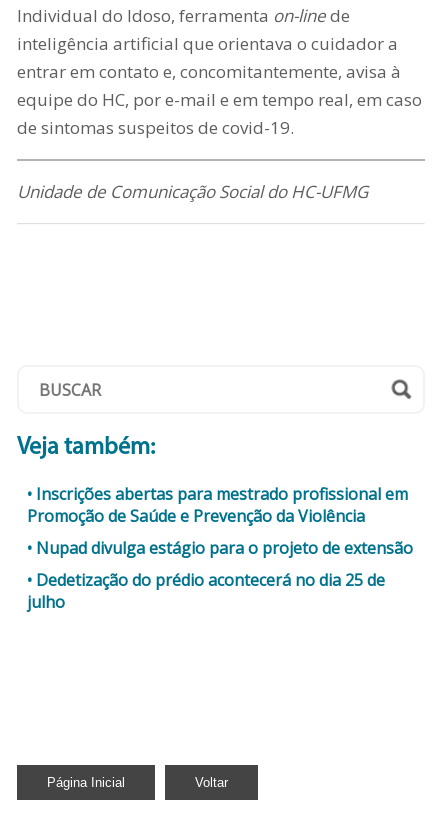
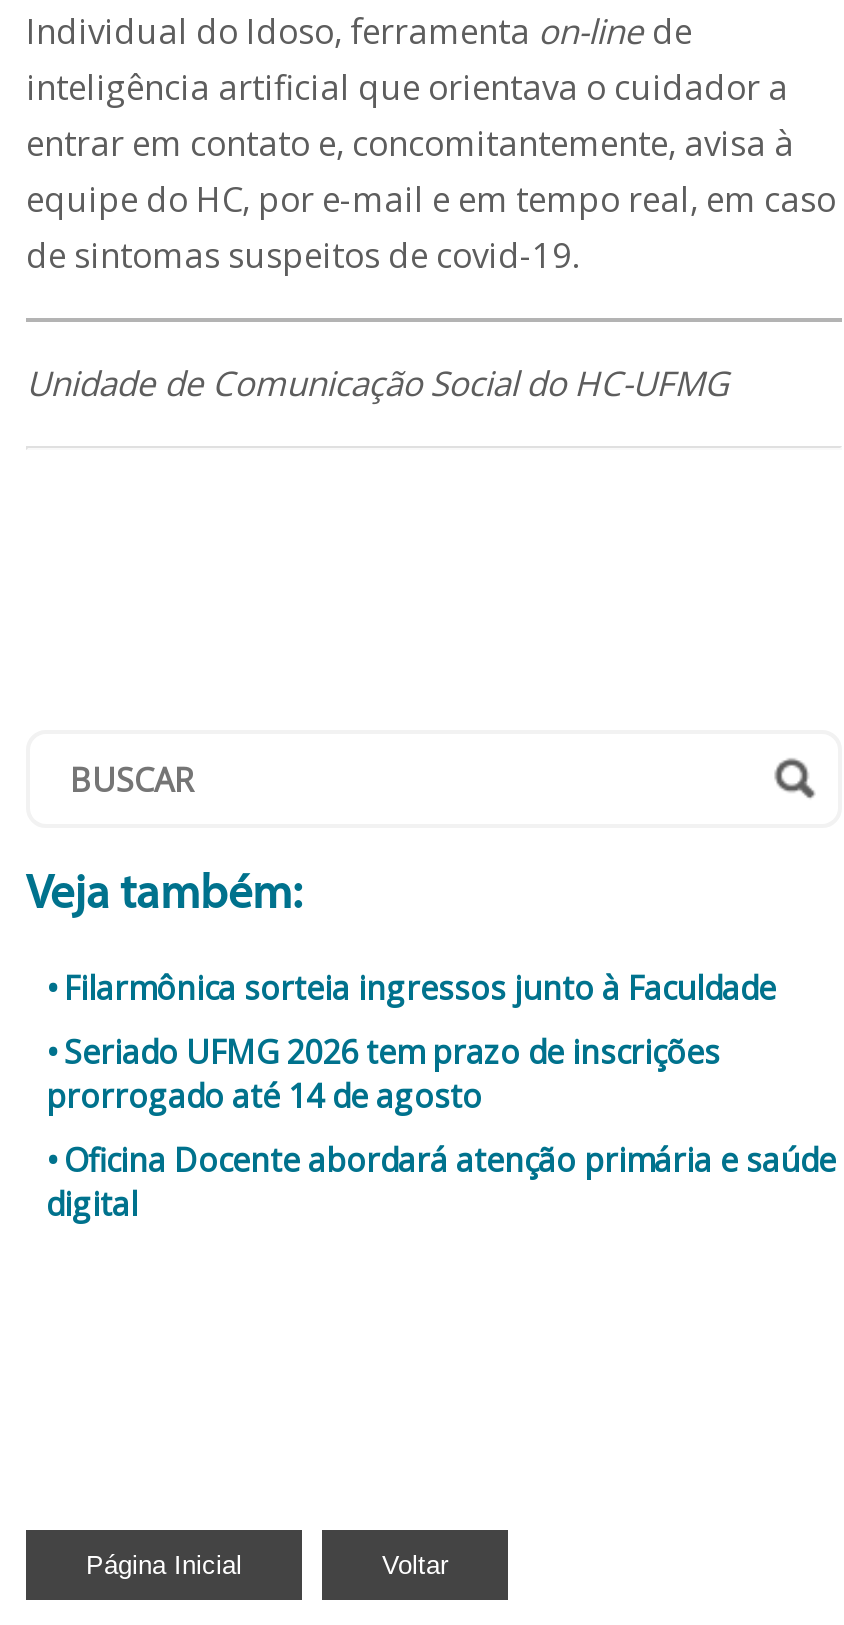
[27,483,408,527] Inscrições abertas para mestrado profissional em | Promoção de Saúde e Prevenção da Violência -> [64,966,784,1010] Filarmônica sorteia ingressos junto à Faculdade
[36,537,417,559] Nupad divulga estágio para o projeto de extensão -> [46,1030,720,1118] Seriado UFMG 2026 tem prazo de inscrições | prorrogado até 14 de agosto
[27,569,385,613] Dedetização do prédio acontecerá no dia 25 de | julho -> [46,1138,836,1226] Oficina Docente abordará atenção primária e saúde | digital

